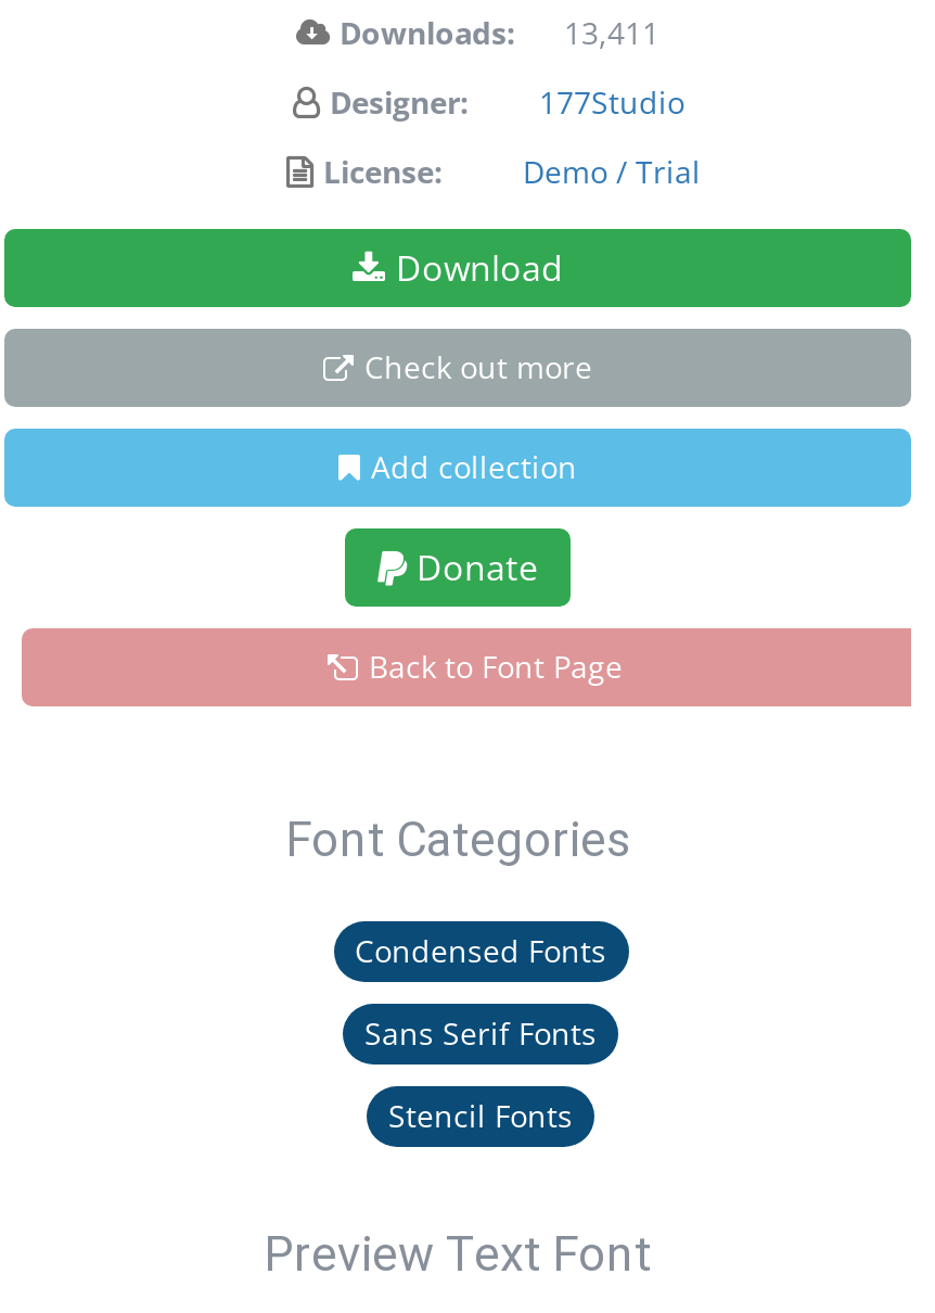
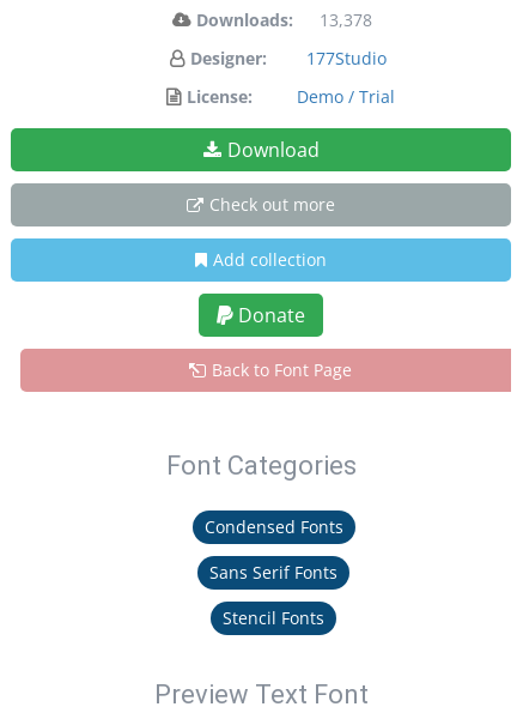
[340,12,659,53] Downloads: 13,411 -> [196,8,372,31] Downloads: 13,378

